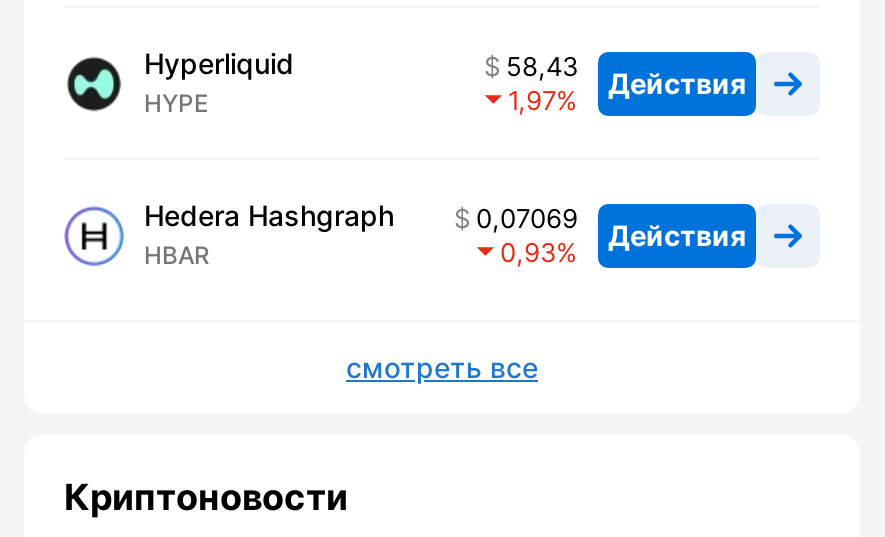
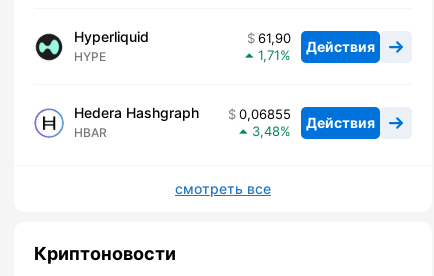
[506,51,746,100] 58,43 Действия -> [258,30,375,55] 61,90 Действия
[508,85,556,117] 1,97 -> [258,47,280,63] 1,71
[476,203,746,252] 0,07069 Действия -> [239,106,375,131] 0,06855 Действия
[500,237,556,269] 0,93 -> [252,123,280,139] 3,48

